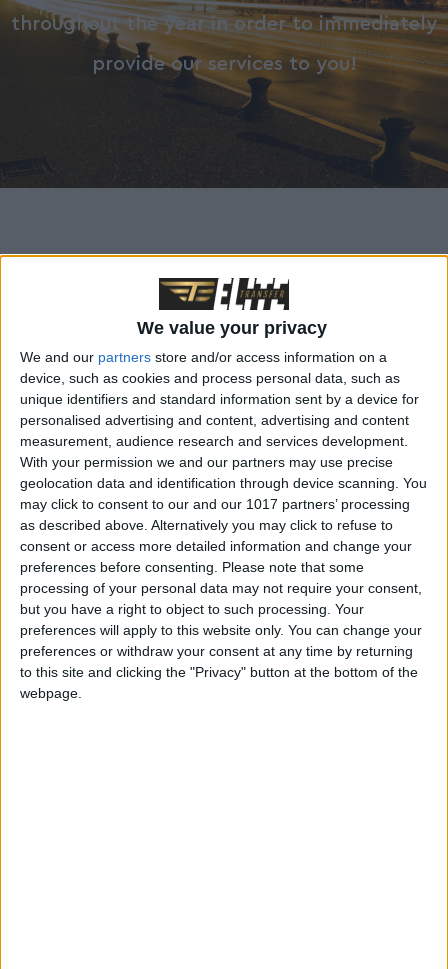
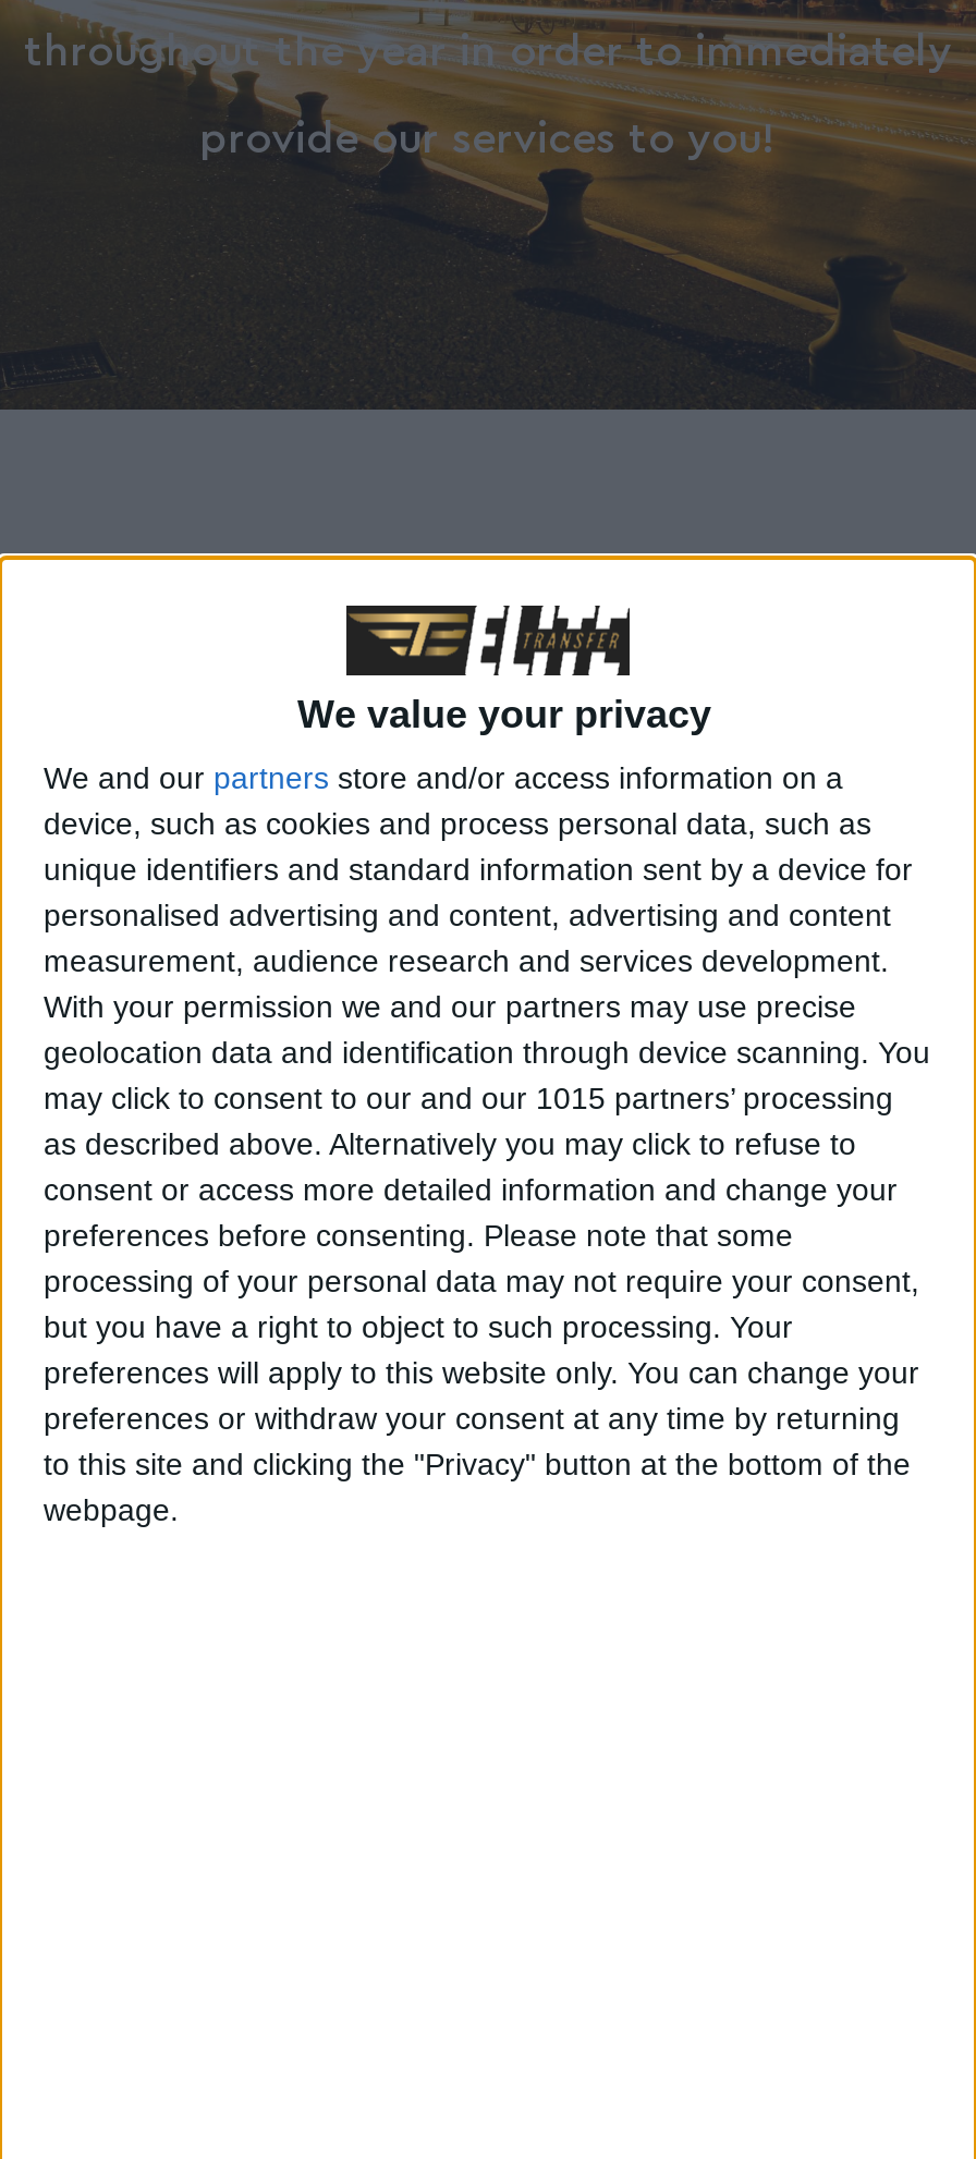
[20,496,410,512] may click to consent to our and our 1017 partners’ processing -> [44,1081,893,1115] may click to consent to our and our 1015 partners’ processing

